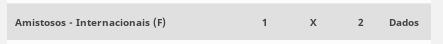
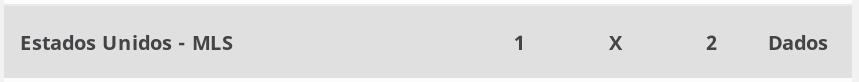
[15,15,166,29] Amistosos - Internacionais (F) -> [20,28,234,56] Estados Unidos - MLS

